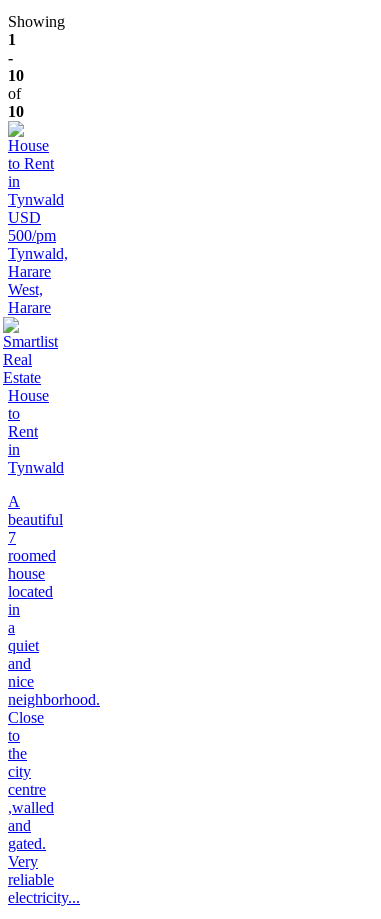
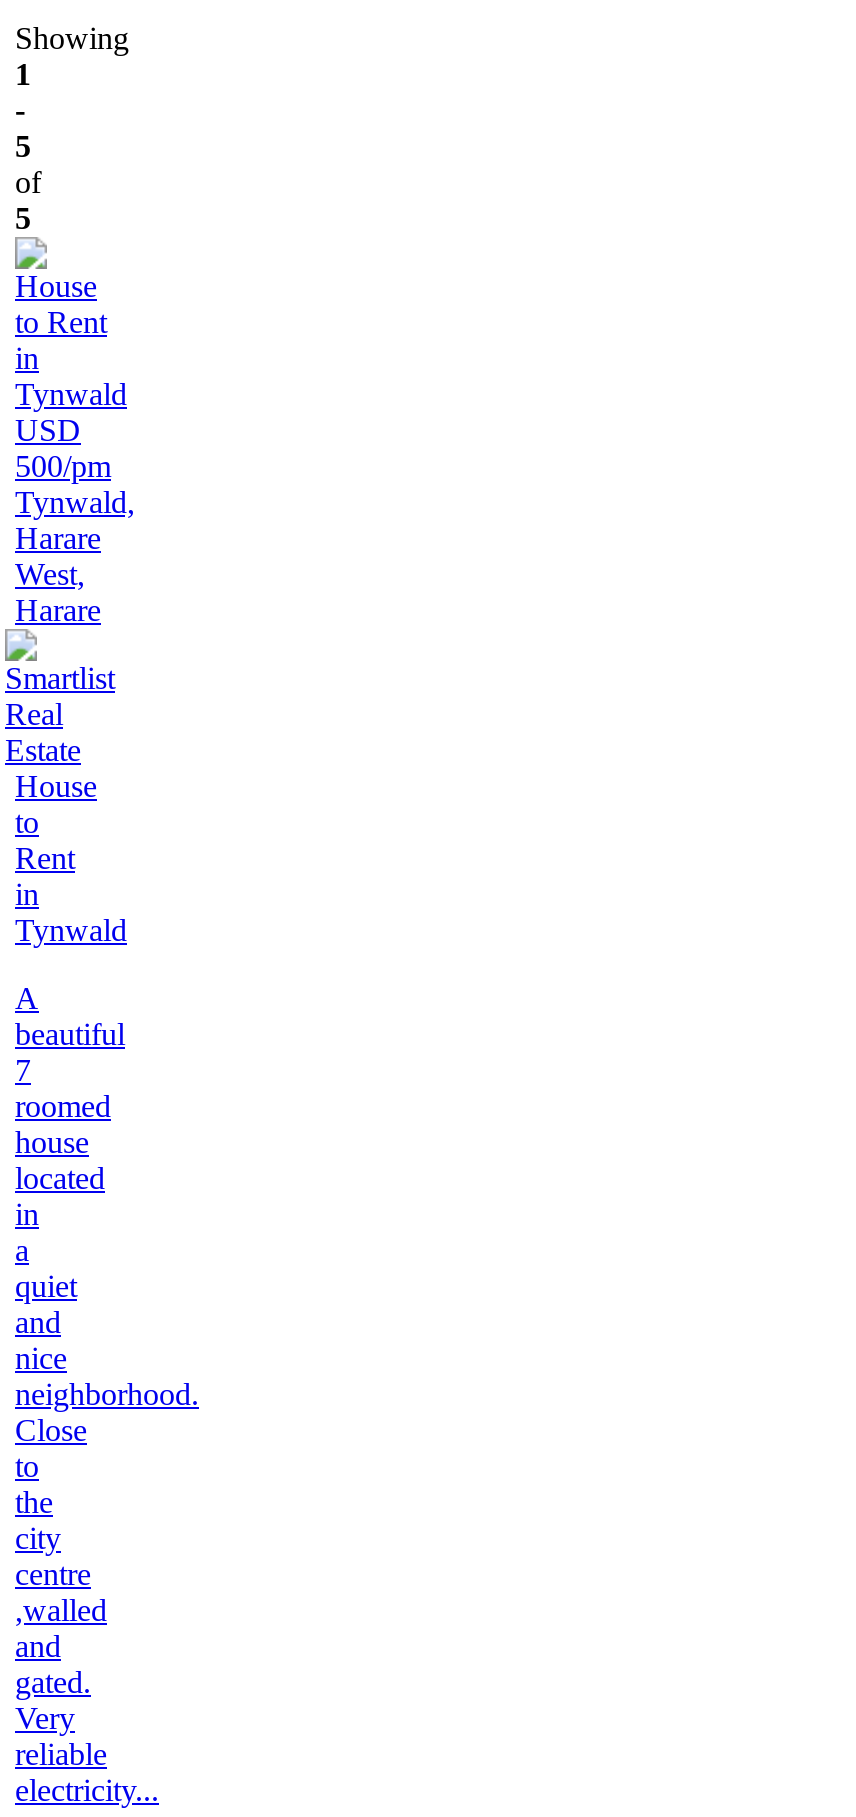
[8,67,24,84] 10 -> [15,129,31,163] 5
[8,103,24,120] 10 -> [15,201,31,235] 5

